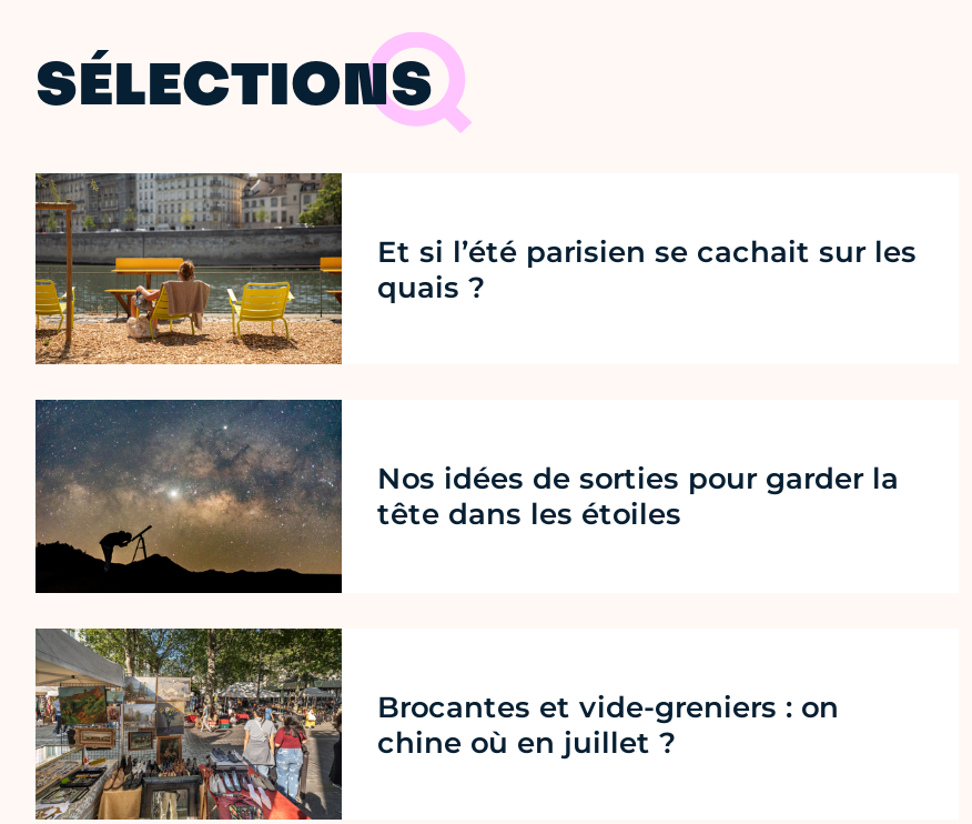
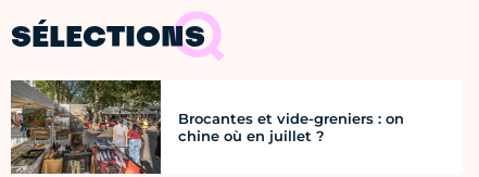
[33,173,917,364] [image] | Et si l’été parisien se cachait sur les | quais ? -> none
[33,398,899,595] [image] | Nos idées de sorties pour garder la | tête dans les étoiles -> none

